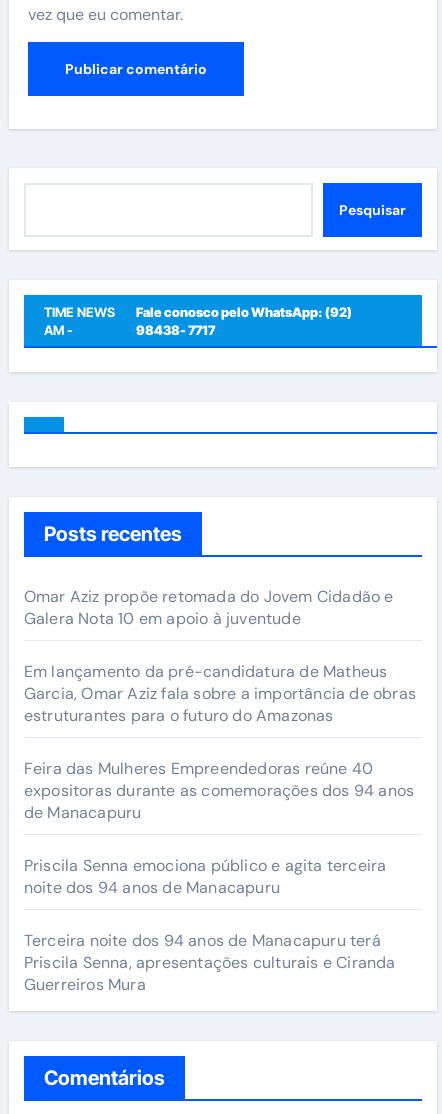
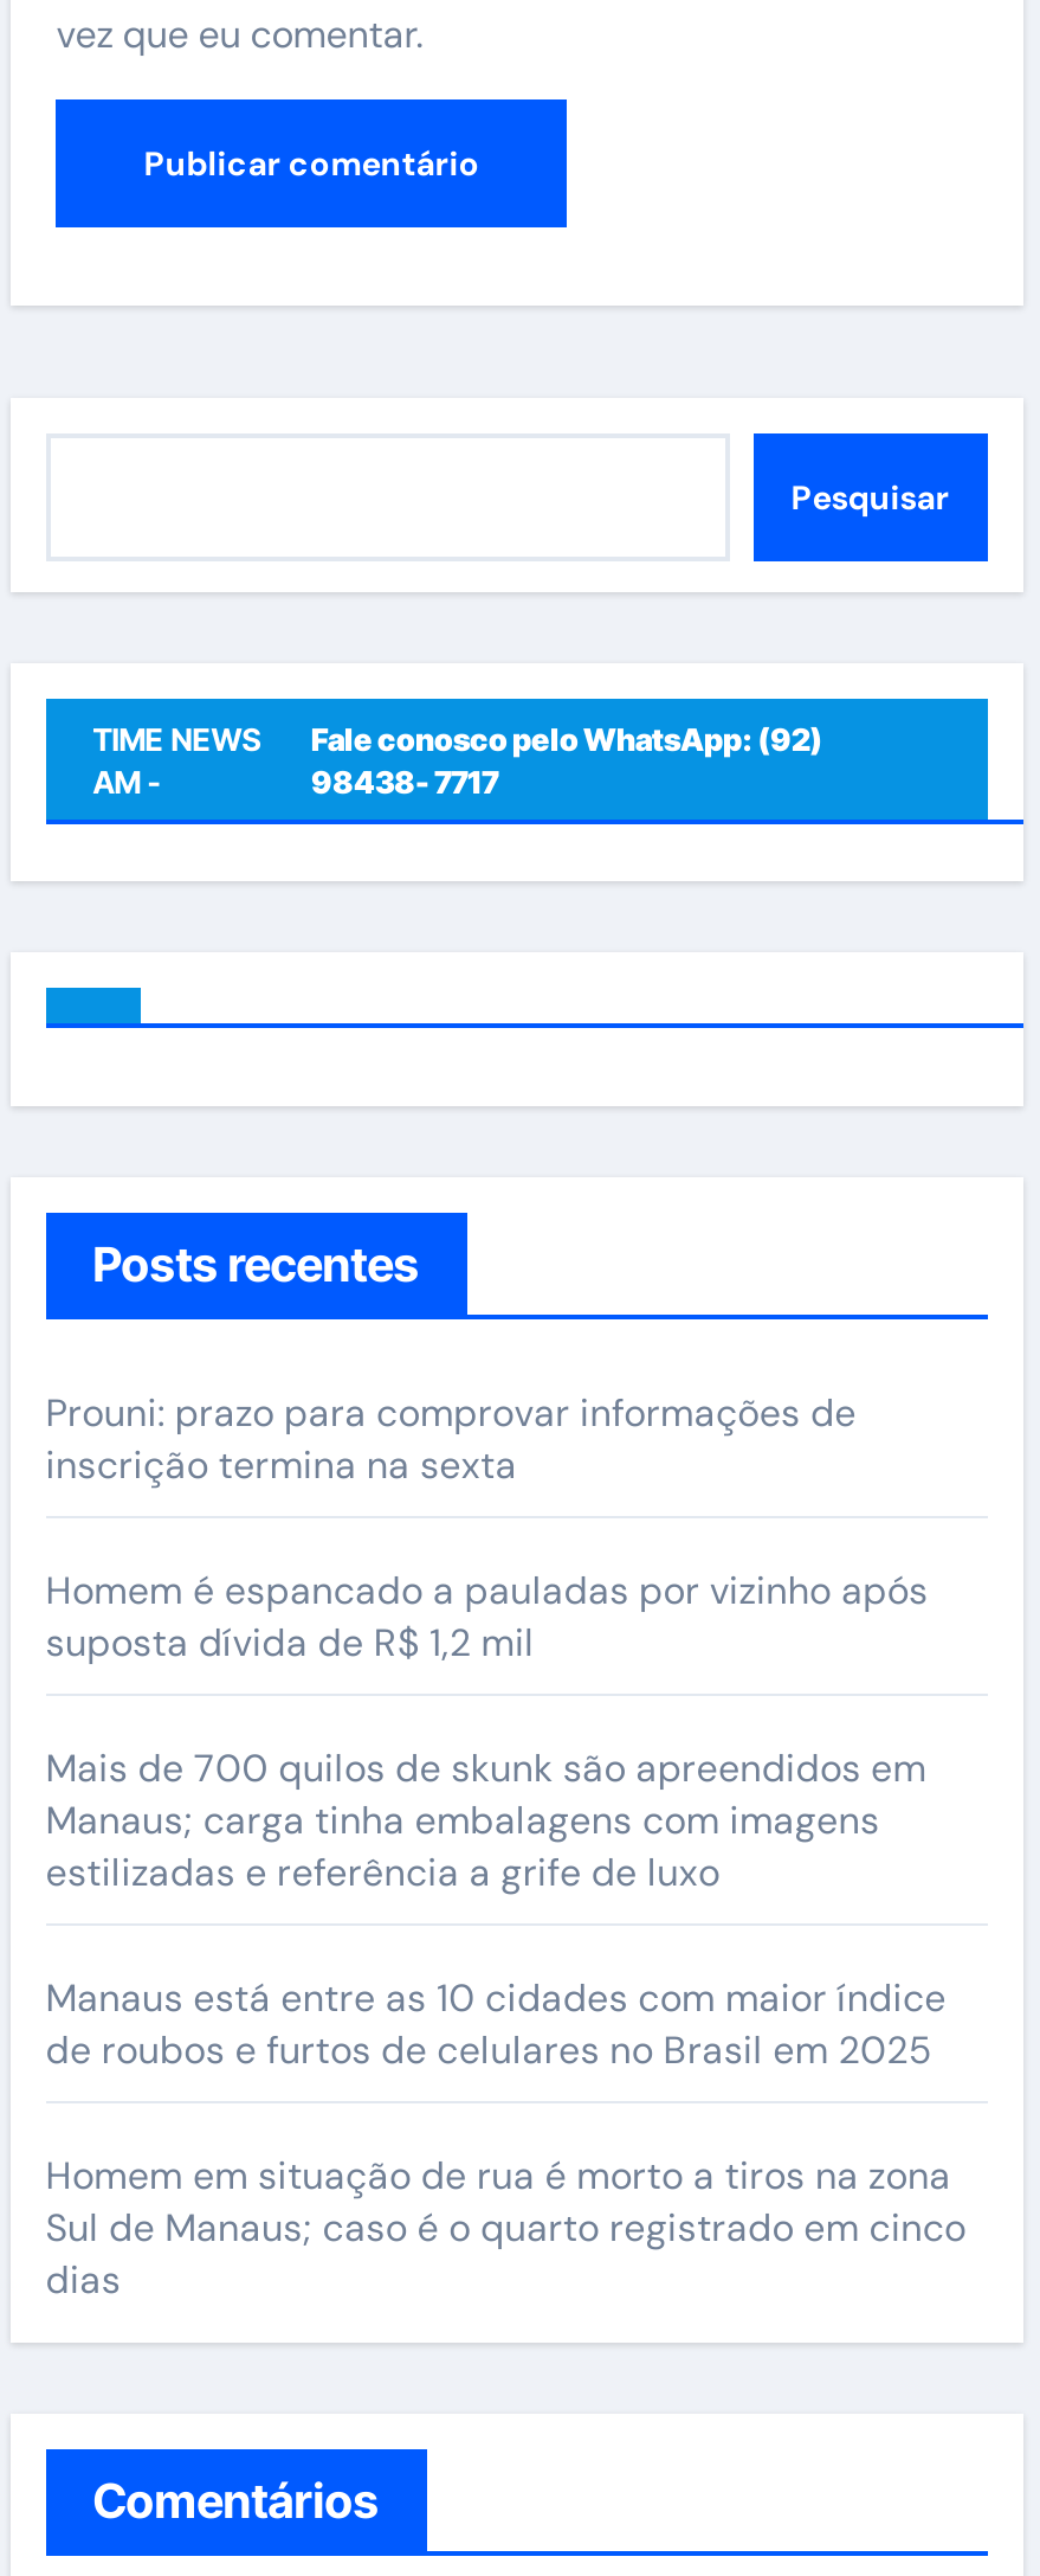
[24,586,394,629] Omar Aziz propõe retomada do Jovem Cidadão e | Galera Nota 10 em apoio à juventude -> [46,1389,856,1490] Prouni: prazo para comprovar informações de | inscrição termina na sexta
[24,661,416,726] Em lançamento da pré-candidatura de Matheus | Garcia, Omar Aziz fala sobre a importância de obras | estruturantes para o futuro do Amazonas -> [46,1566,928,1668] Homem é espancado a pauladas por vizinho após | suposta dívida de R$ 1,2 mil
[24,758,414,823] Feira das Mulheres Empreendedoras reúne 40 | expositoras durante as comemorações dos 94 anos | de Manacapuru -> [46,1744,926,1898] Mais de 700 quilos de skunk são apreendidos em | Manaus; carga tinha embalagens com imagens | estilizadas e referência a grife de luxo
[24,855,386,898] Priscila Senna emociona público e agita terceira | noite dos 94 anos de Manacapuru -> [46,1974,946,2075] Manaus está entre as 10 cidades com maior índice | de roubos e furtos de celulares no Brasil em 2025
[24,930,396,995] Terceira noite dos 94 anos de Manacapuru terá | Priscila Senna, apresentações culturais e Ciranda | Guerreiros Mura -> [46,2151,966,2305] Homem em situação de rua é morto a tiros na zona | Sul de Manaus; caso é o quarto registrado em cinco | dias

